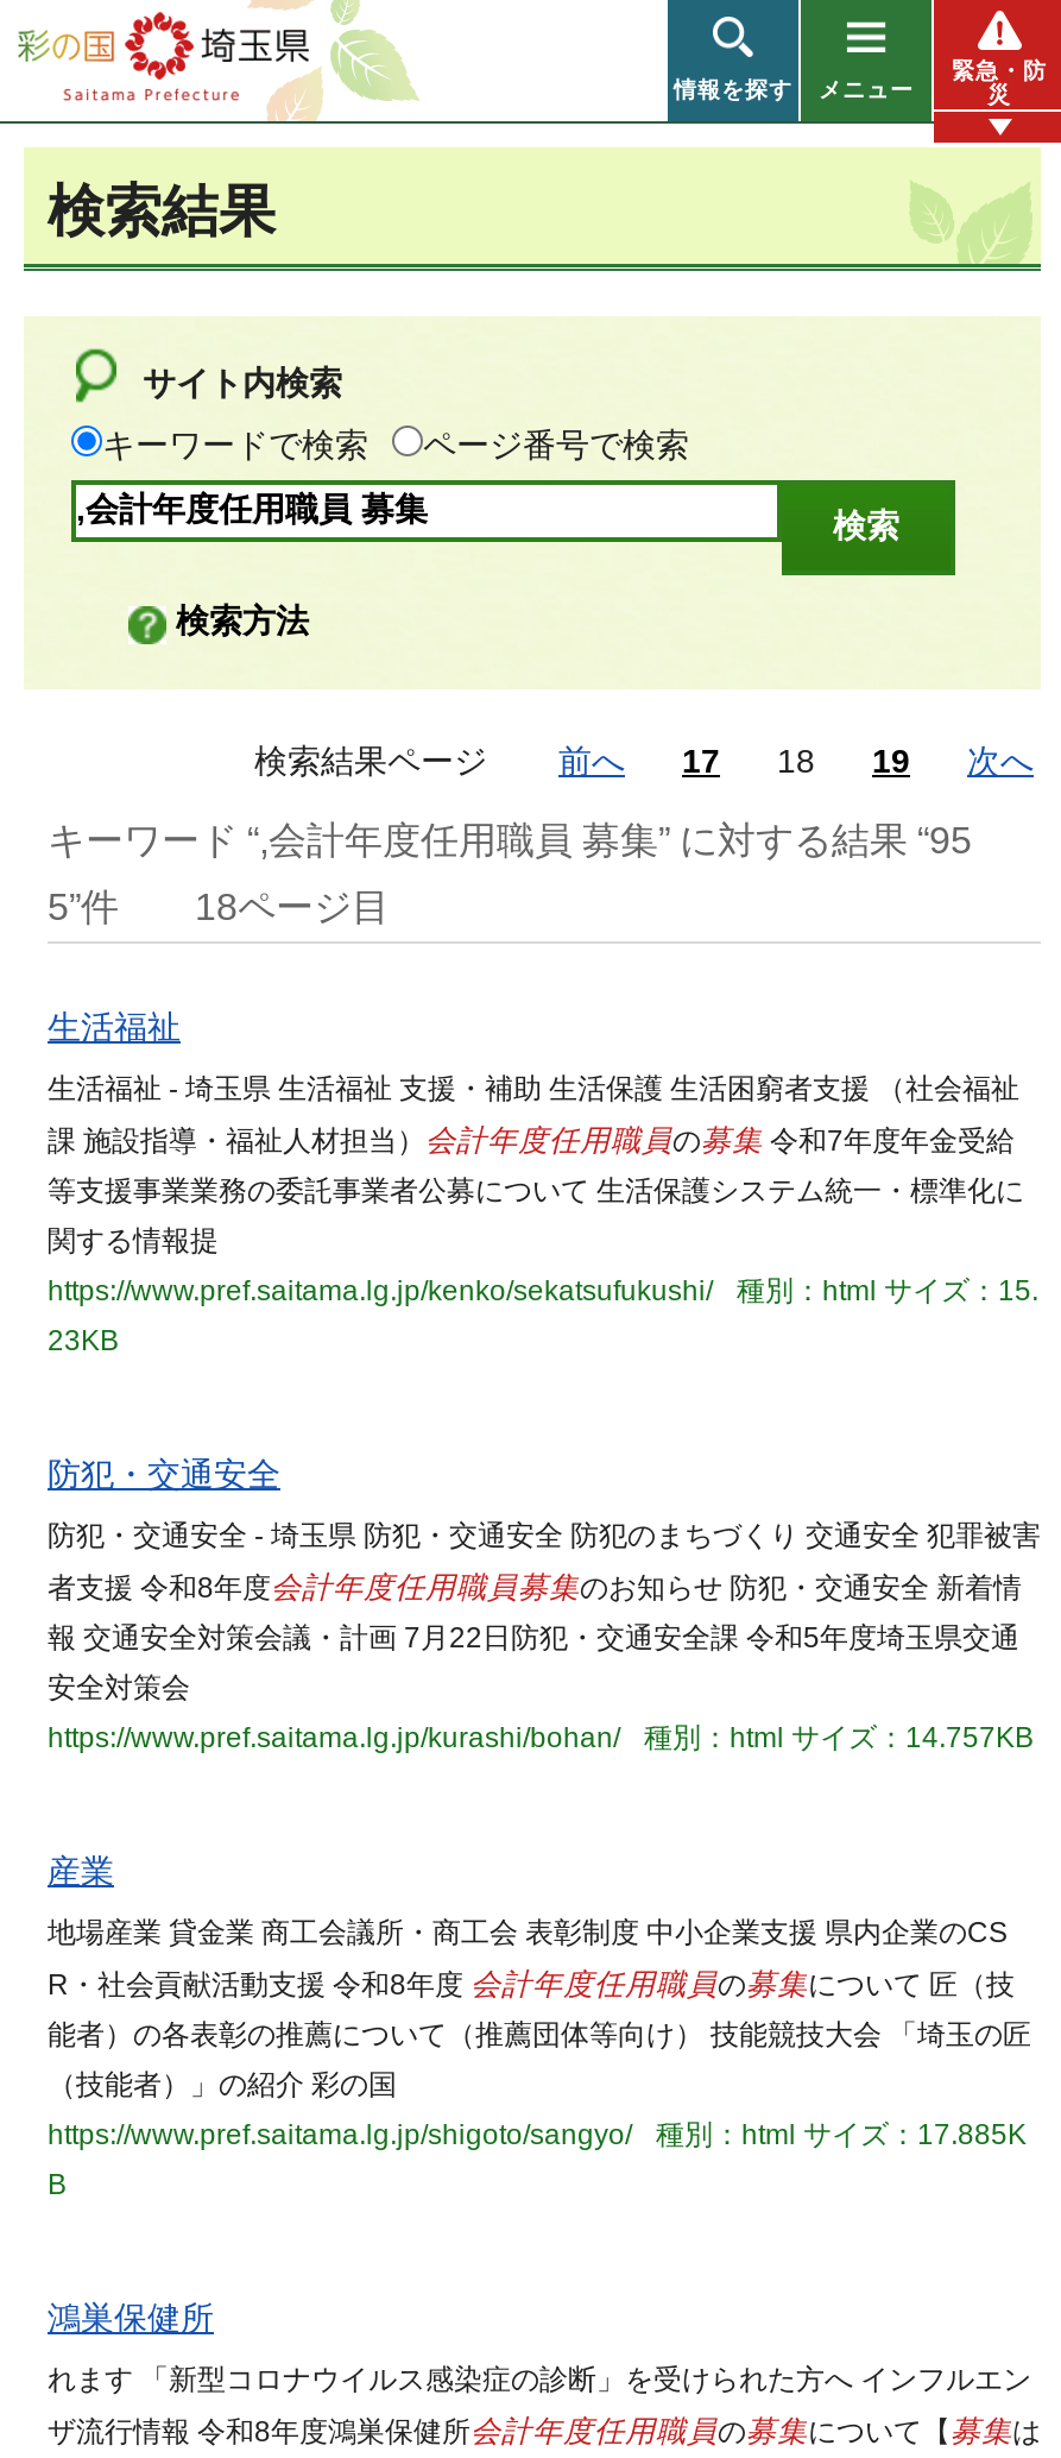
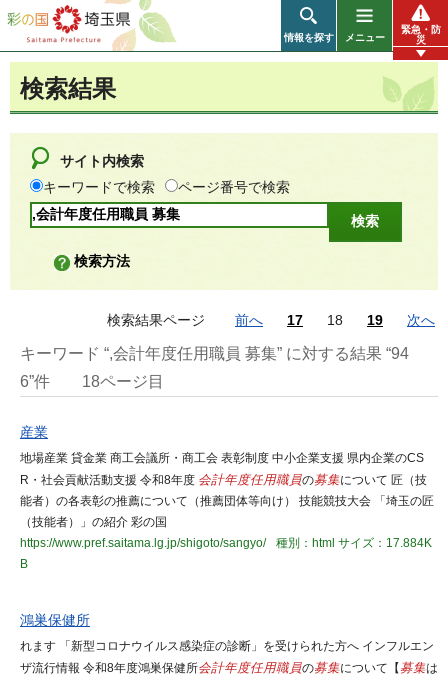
[48,821,972,861] キーワード “,会計年度任用職員 募集” に対する結果 “95 -> [20,345,409,362] キーワード “,会計年度任用職員 募集” に対する結果 “94
[48,887,390,928] 5”件 18ページ目 -> [20,373,164,390] 6”件 18ページ目
[48,1008,1038,1358] 生活福祉 | 生活福祉 - 埼玉県 生活福祉 支援・補助 生活保護 生活困窮者支援 （社会福祉 | 課 施設指導・福祉人材担当）会計年度任用職員の募集令和7年度年金受給 | 等支援事業業務の委託事業者公募について 生活保護システム統一・標準化に | 関する情報提 | https://www.pref.saitama.lg.jp/kenko/sekatsufukushi/ | 種別：htmlサイズ：15. | 23KB -> none
[48,1455,1041,1755] 防犯・交通安全 | 防犯・交通安全 - 埼玉県 防犯・交通安全 防犯のまちづくり 交通安全 犯罪被害 | 者支援 令和8年度会計年度任用職員募集のお知らせ 防犯・交通安全 新着情 | 報 交通安全対策会議・計画 7月22日防犯・交通安全課 令和5年度埼玉県交通 | 安全対策会 | https://www.pref.saitama.lg.jp/kurashi/bohan/ | 種別：htmlサイズ：14.757KB -> none
[656,2119,1027,2152] 種別：htmlサイズ：17.885K -> [276,536,432,550] 種別：htmlサイズ：17.884K

